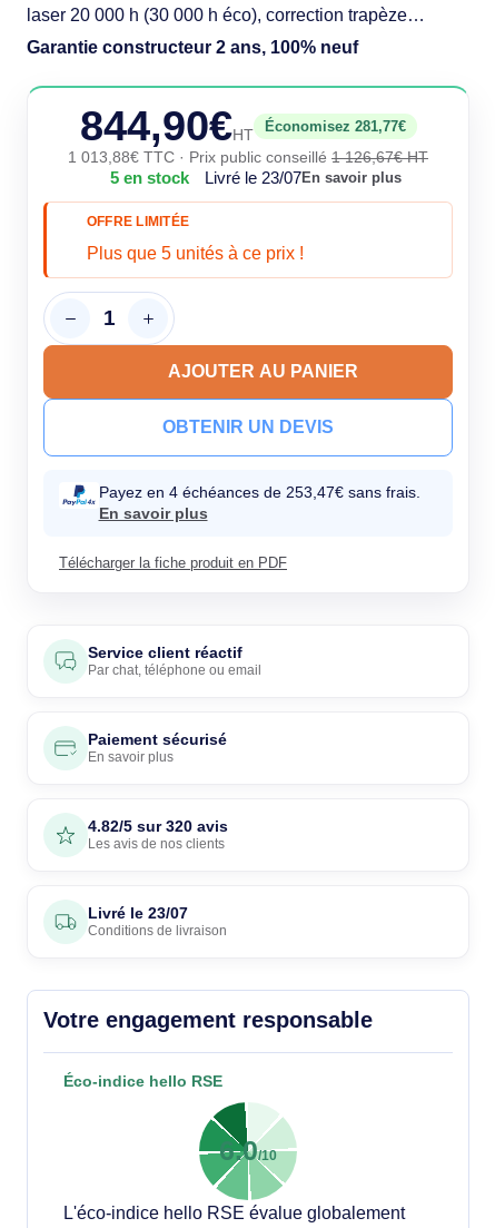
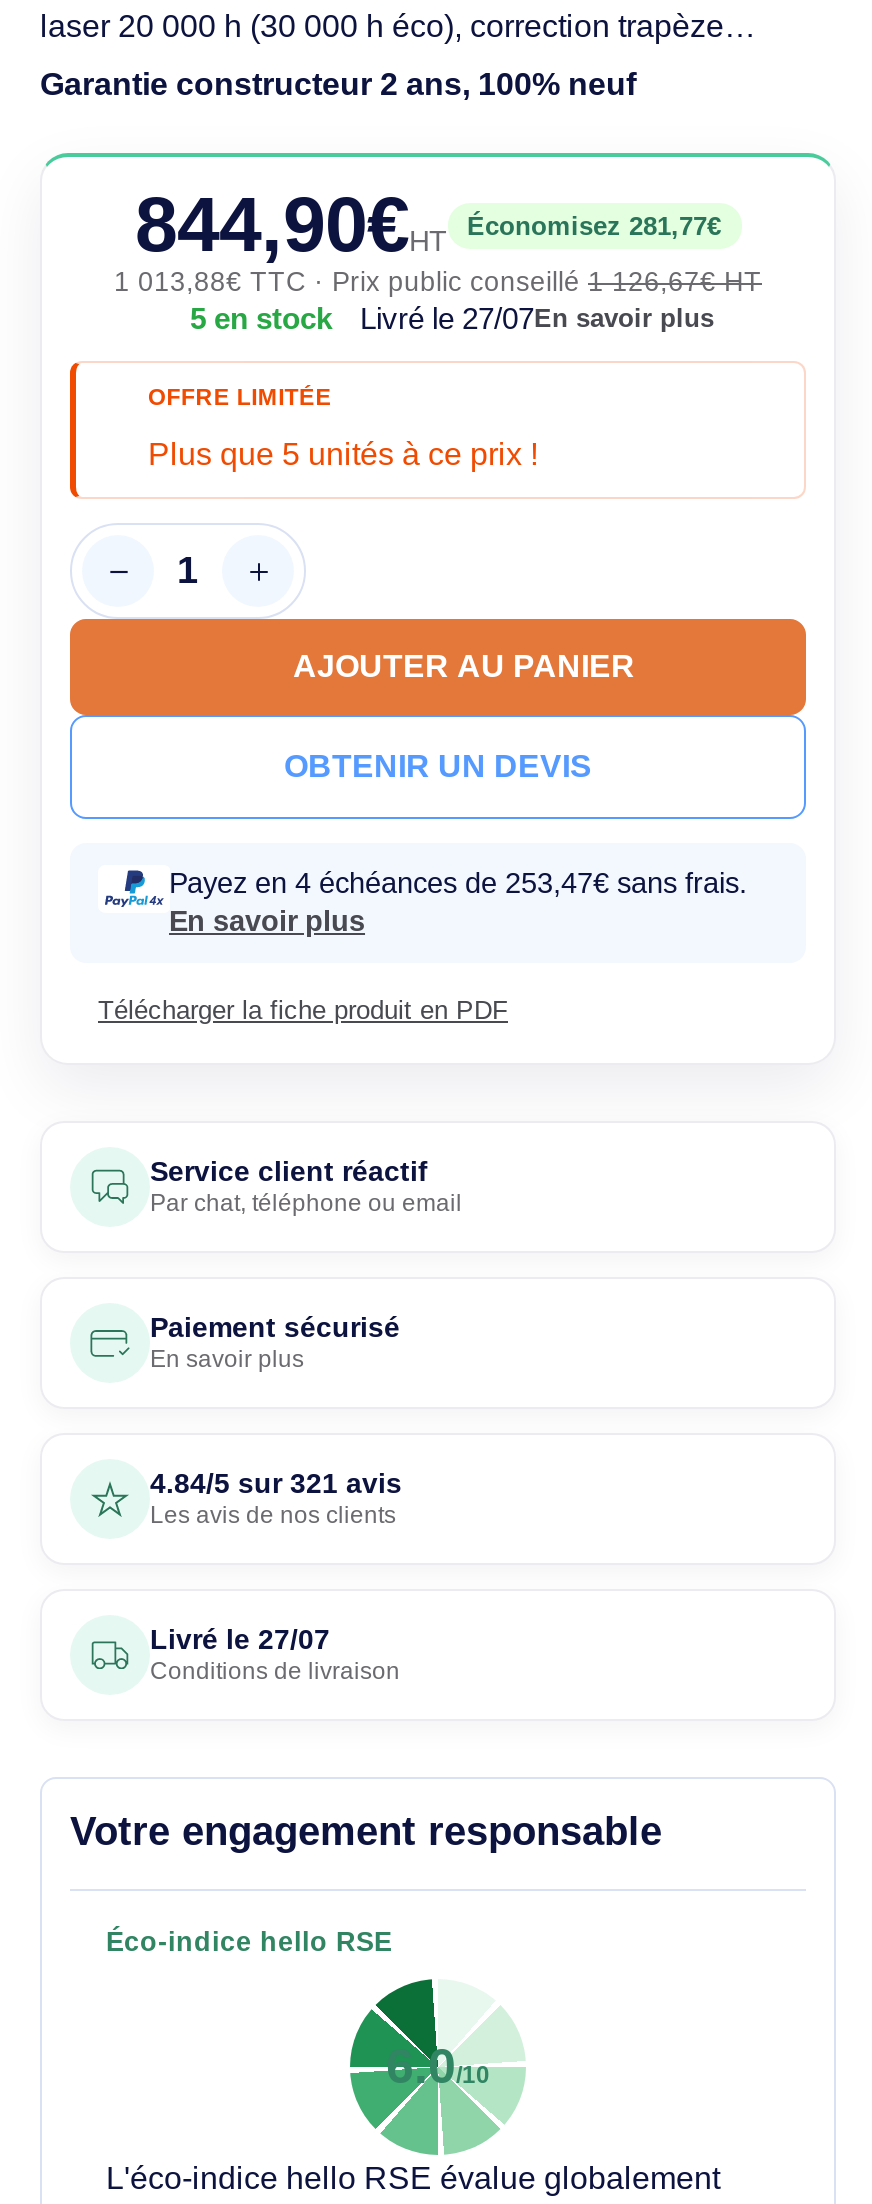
[205,168,402,187] Livré le 23/07En savoir plus -> [360,301,714,335] Livré le 27/07En savoir plus
[88,817,228,835] 4.82/5 sur 320 avis -> [150,1467,402,1499] 4.84/5 sur 321 avis
[88,904,188,922] Livré le 23/07 -> [150,1623,330,1655] Livré le 27/07

